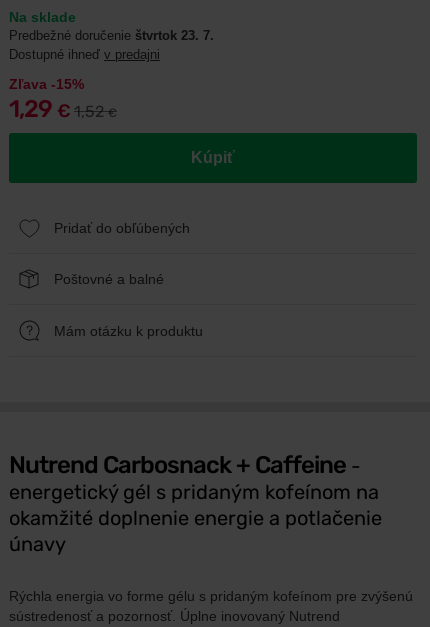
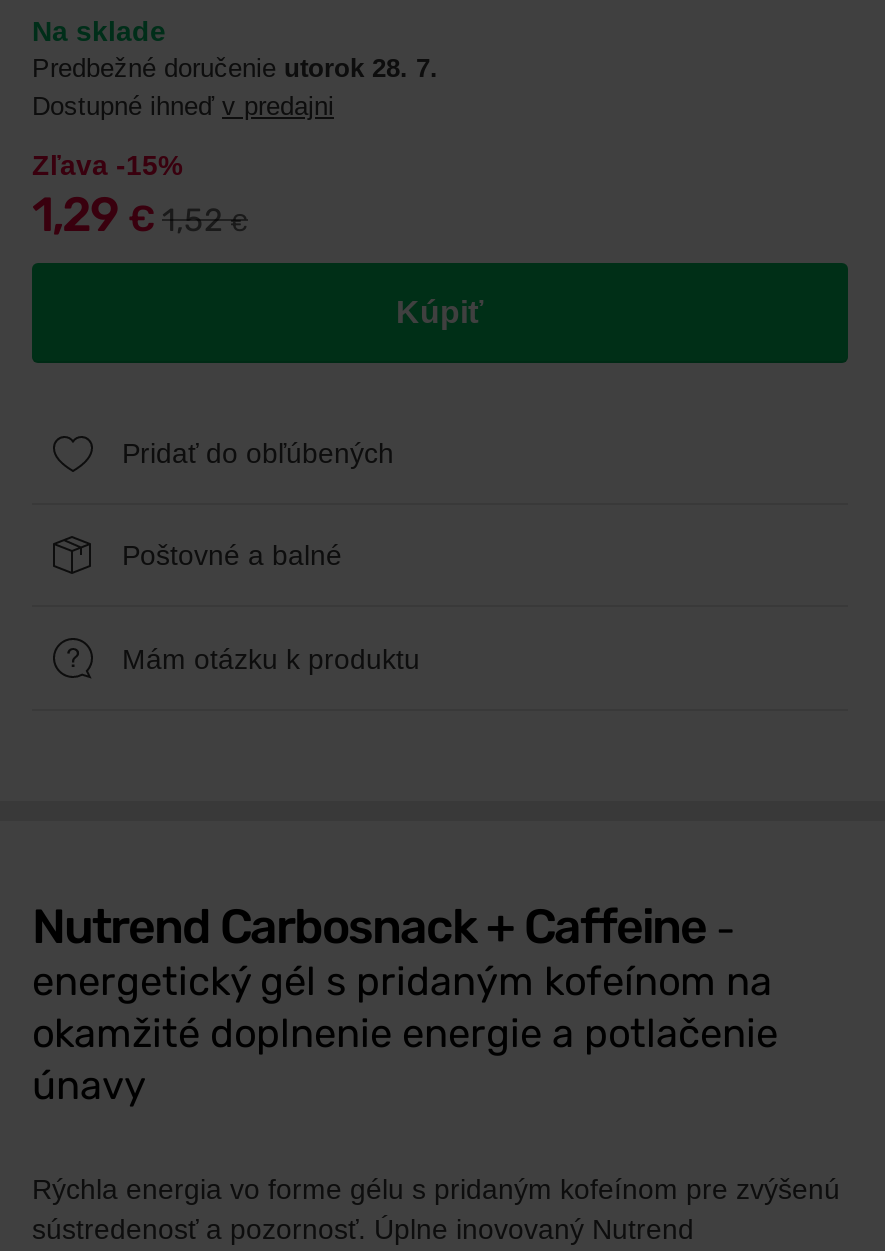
[9,28,214,43] Predbežné doručenie štvrtok 23. 7. -> [32,53,438,83] Predbežné doručenie utorok 28. 7.

